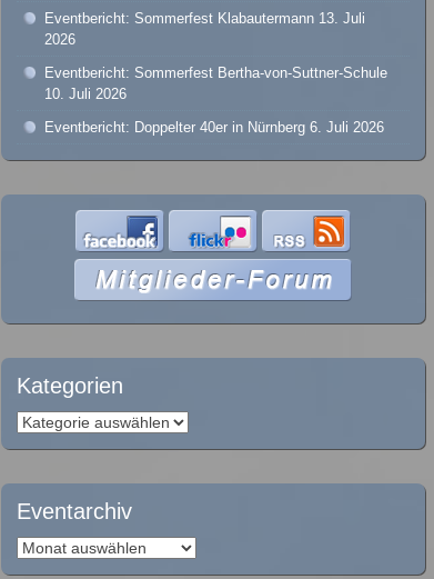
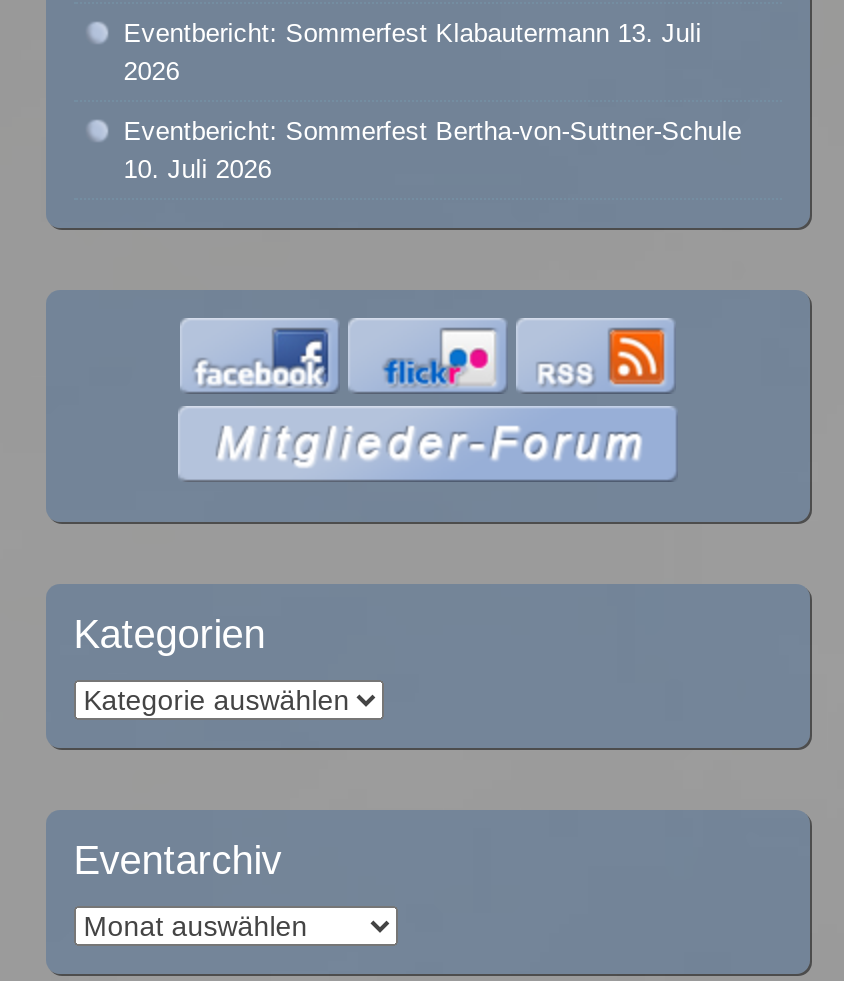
[44,119,384,136] Eventbericht: Doppelter 40er in Nürnberg 6. Juli 2026 -> none

